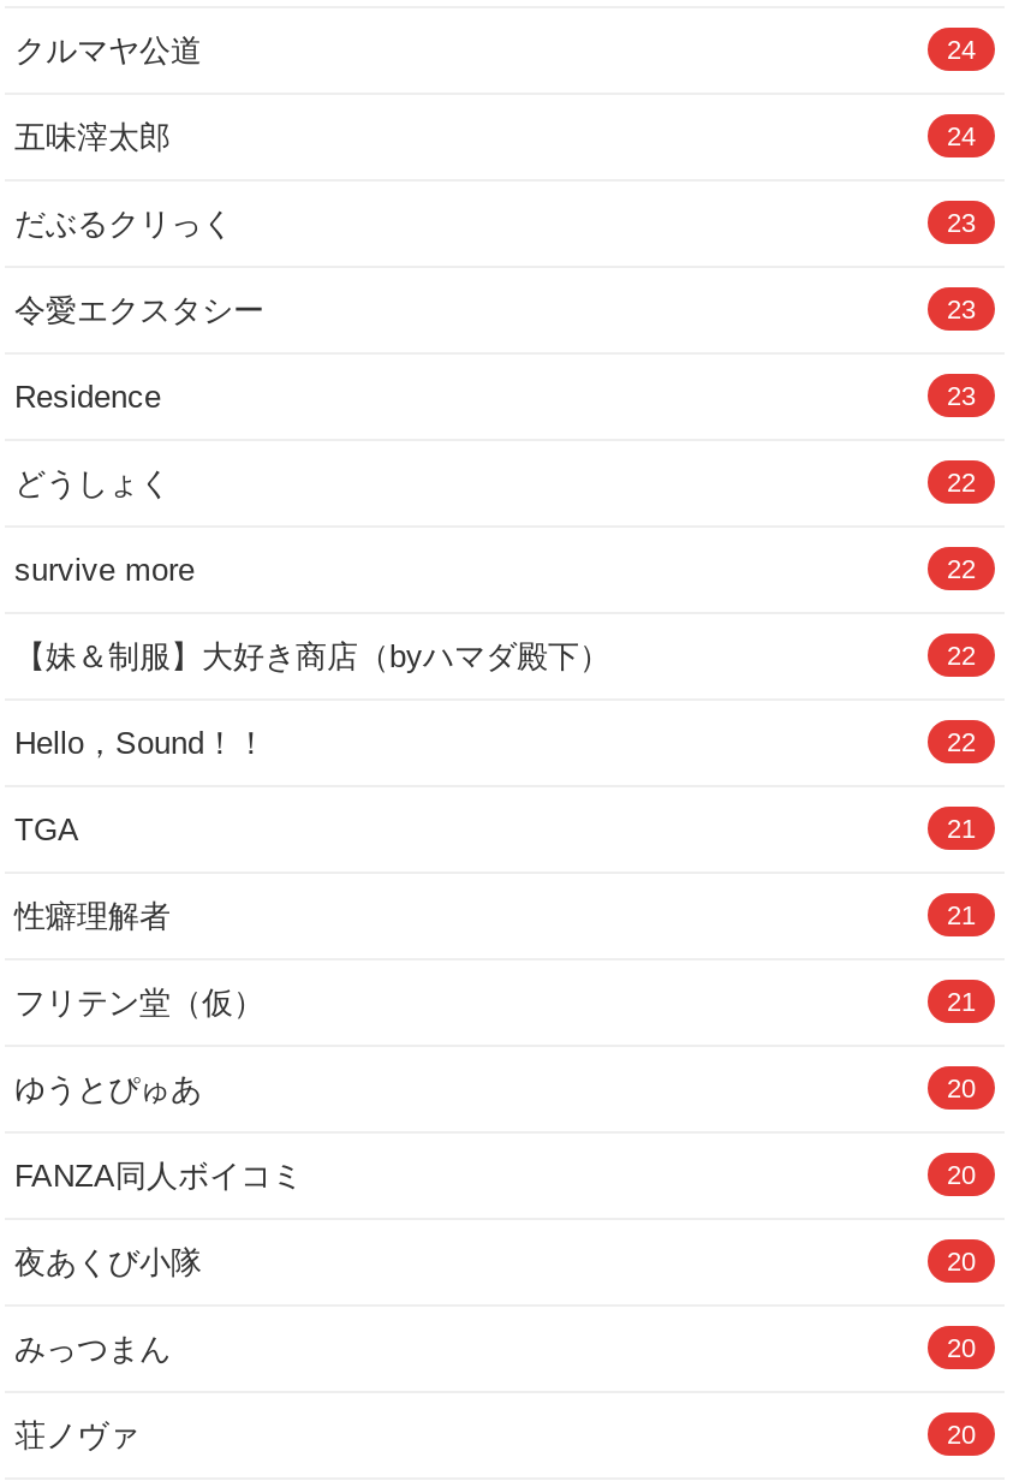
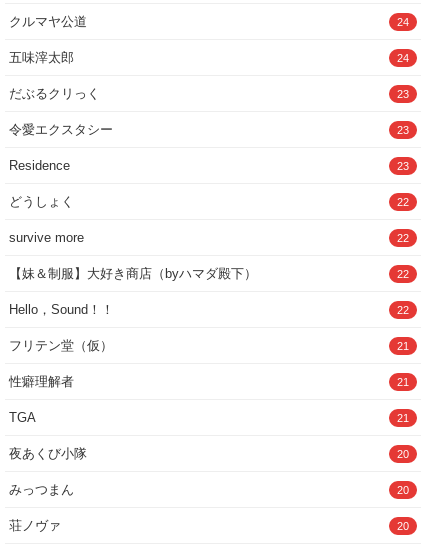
moved [14,811,79,847] -> [9,410,36,425]: TGA
moved [14,984,264,1020] -> [9,338,113,353]: フリテン堂（仮）
[14,1070,976,1193] ゆうとぴゅあ | 20 | FANZA同人ボイコミ | 20 -> none

